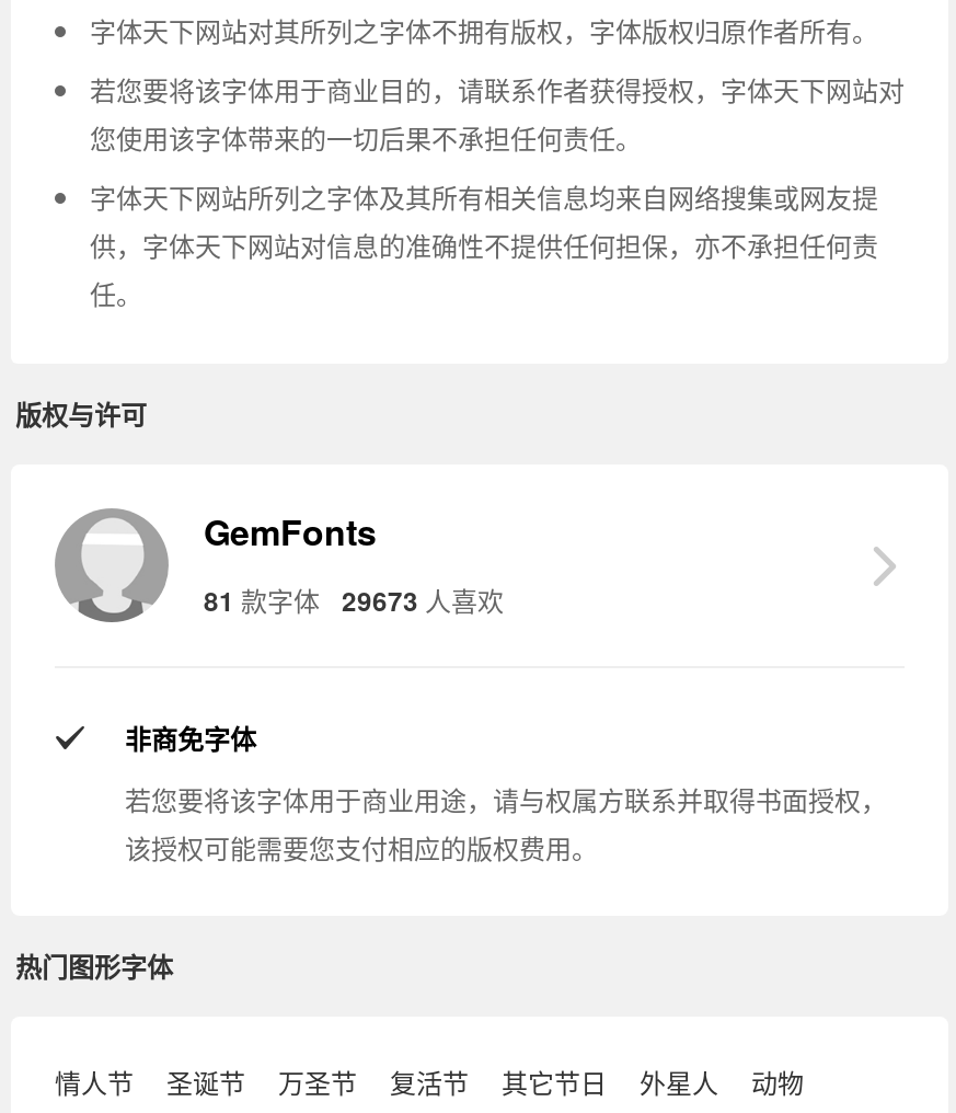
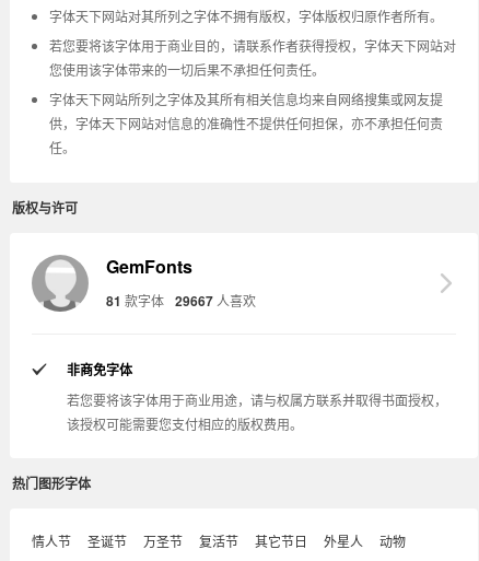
[204,581,504,620] 81 款字体 29673 人喜欢 -> [106,291,256,311] 81 款字体 29667 人喜欢

